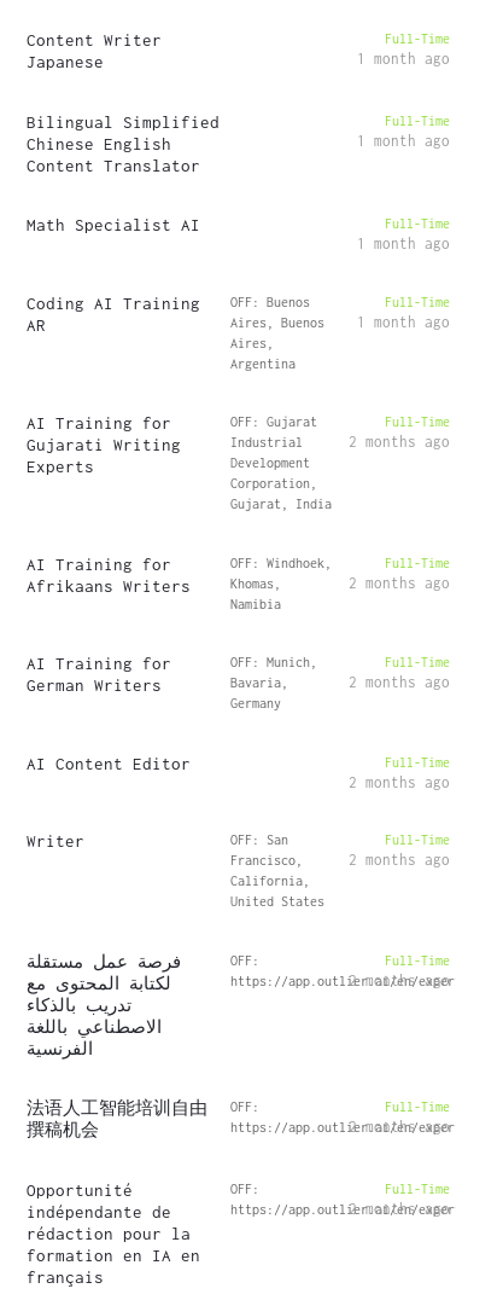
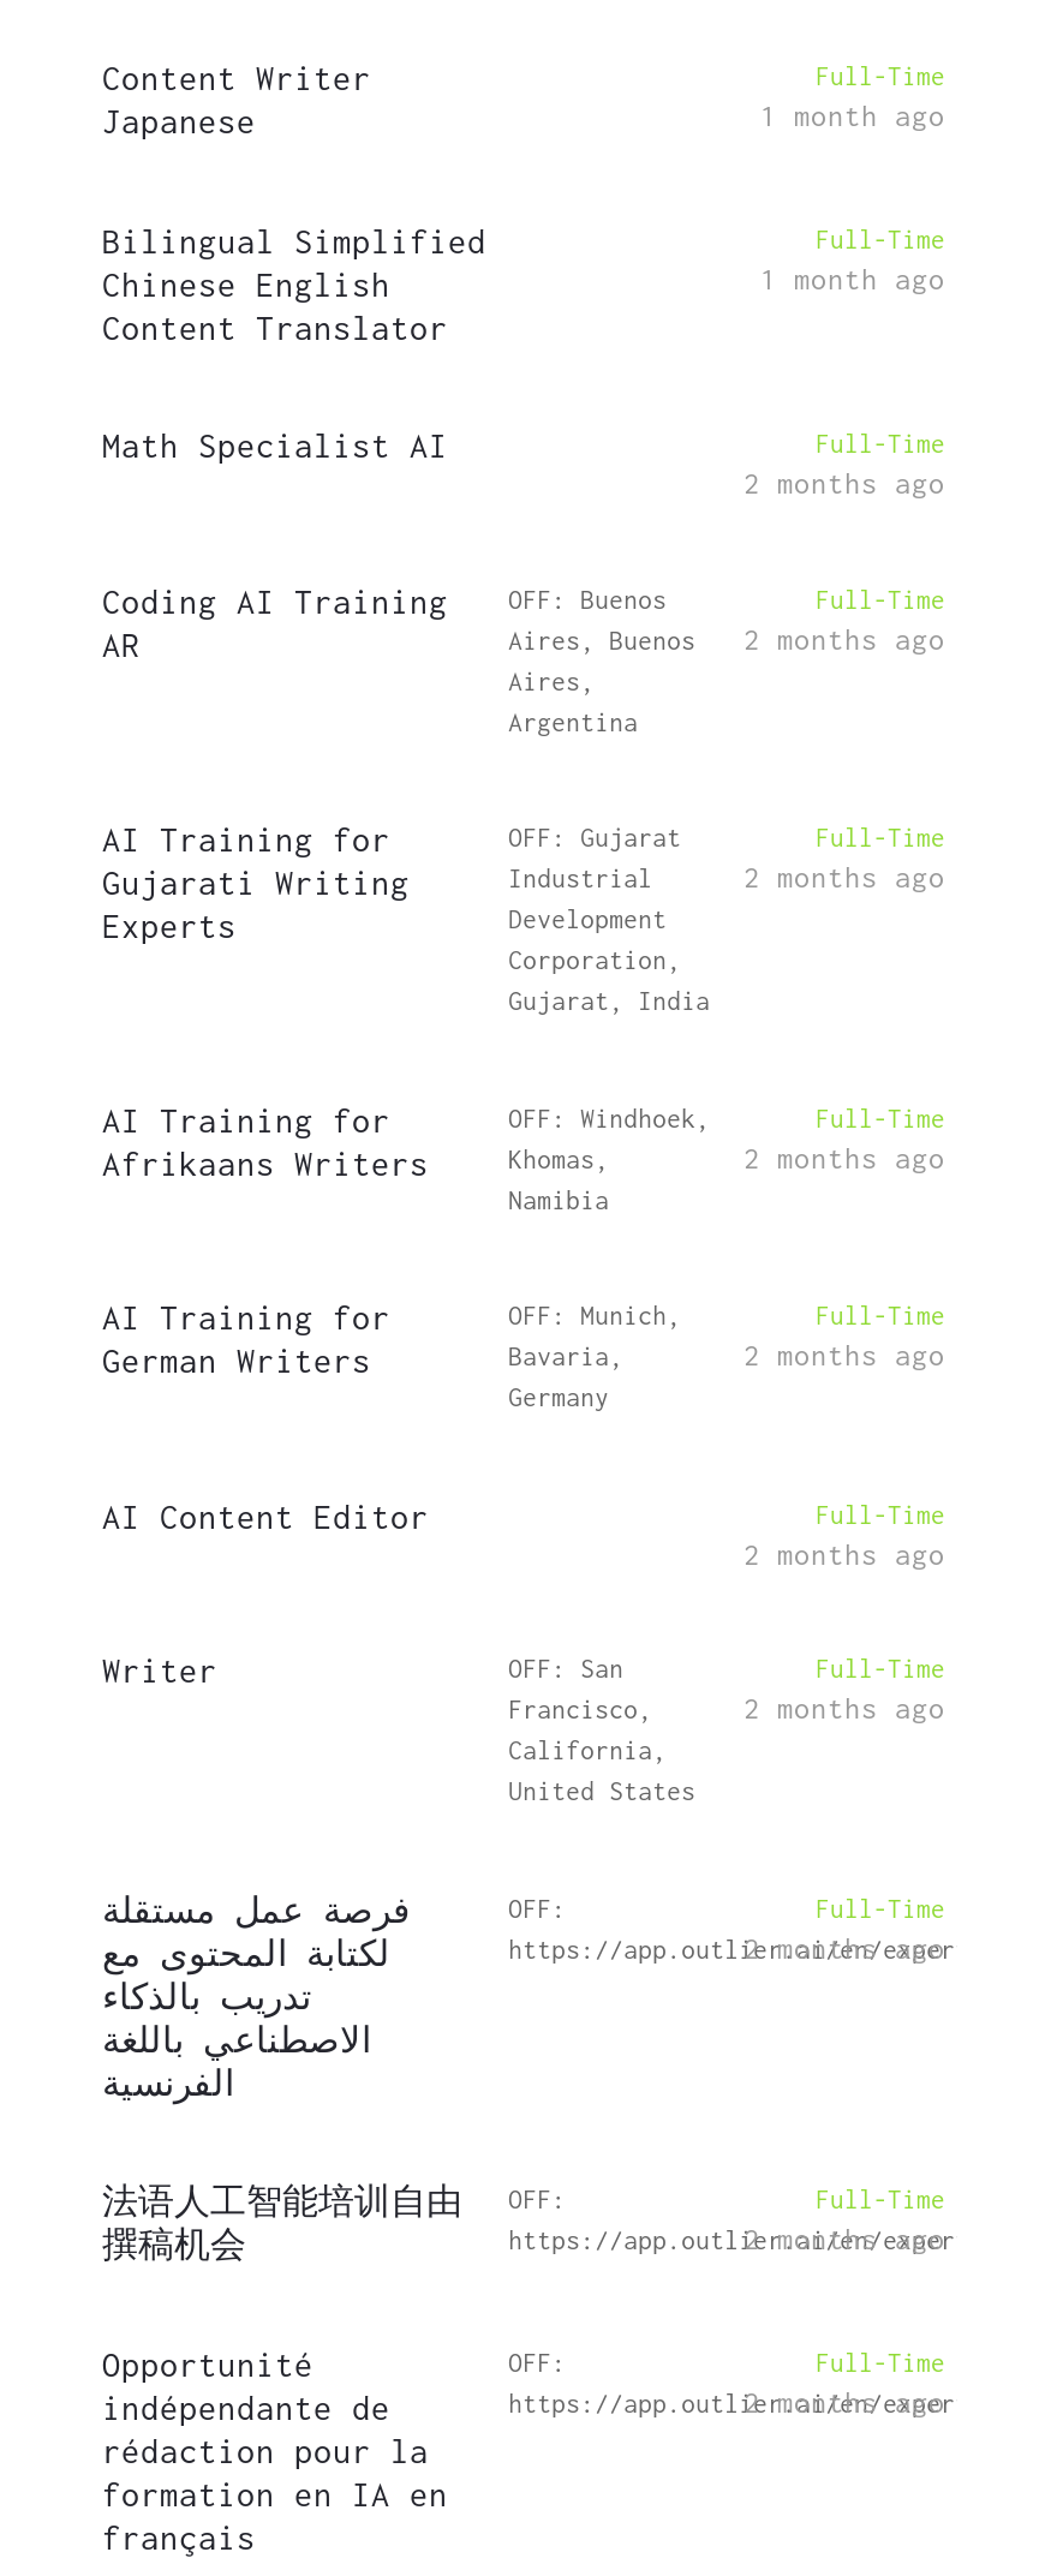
[357,236,450,251] 1 month ago -> [744,467,945,498] 2 months ago
[357,314,450,329] 1 month ago -> [744,622,945,653] 2 months ago

